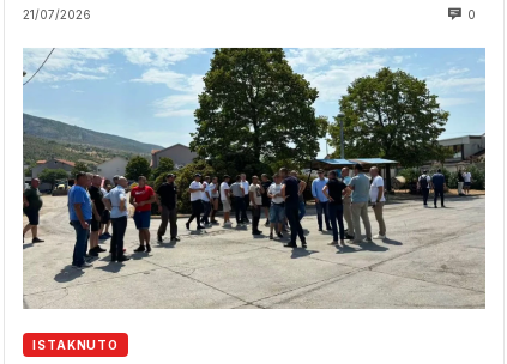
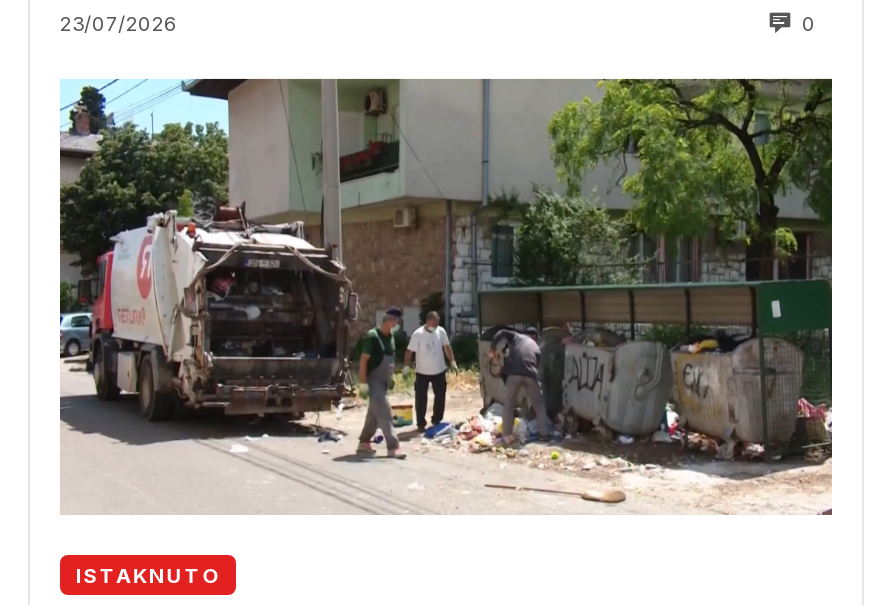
[23,7,91,22] 21/07/2026 -> [60,11,178,35] 23/07/2026
[22,47,487,309] [image] -> [58,77,834,513] [image]

